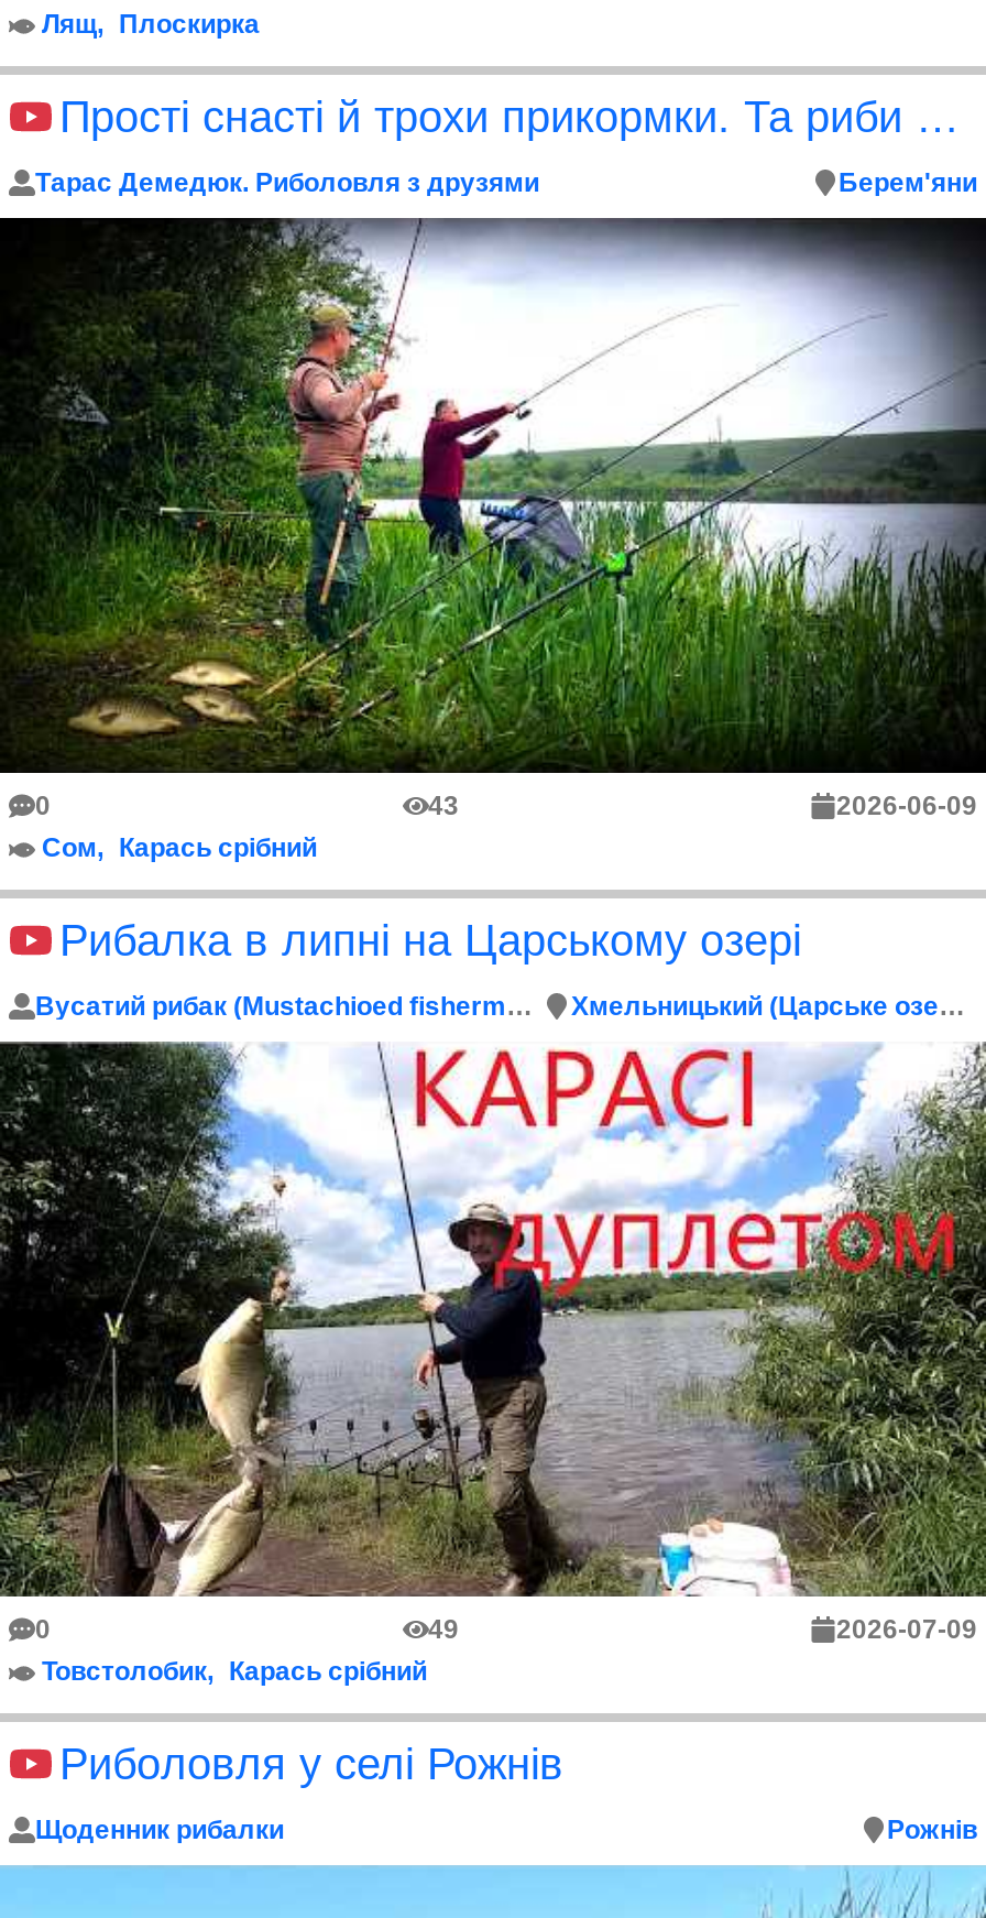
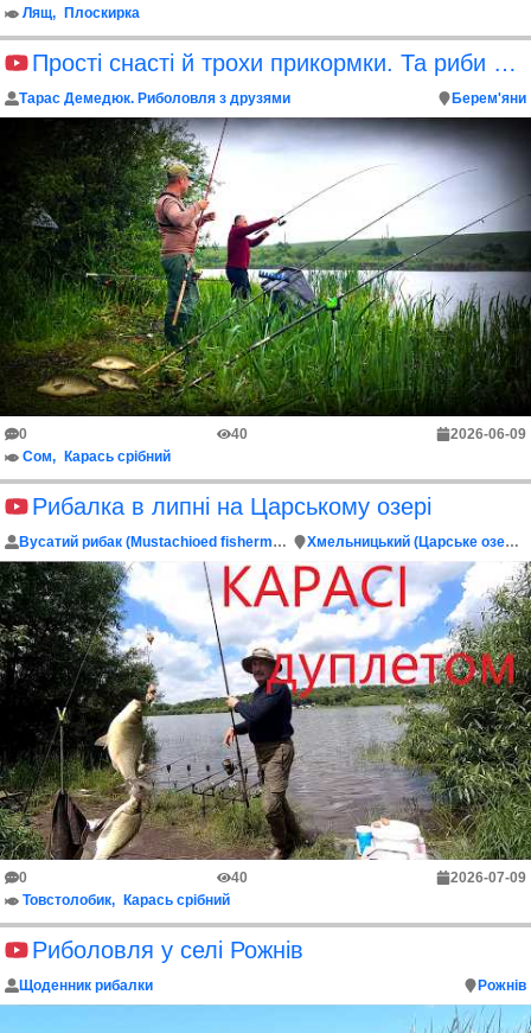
[428,791,459,821] 43 -> [231,426,247,442] 40
[428,1614,459,1645] 49 -> [231,869,247,886] 40

